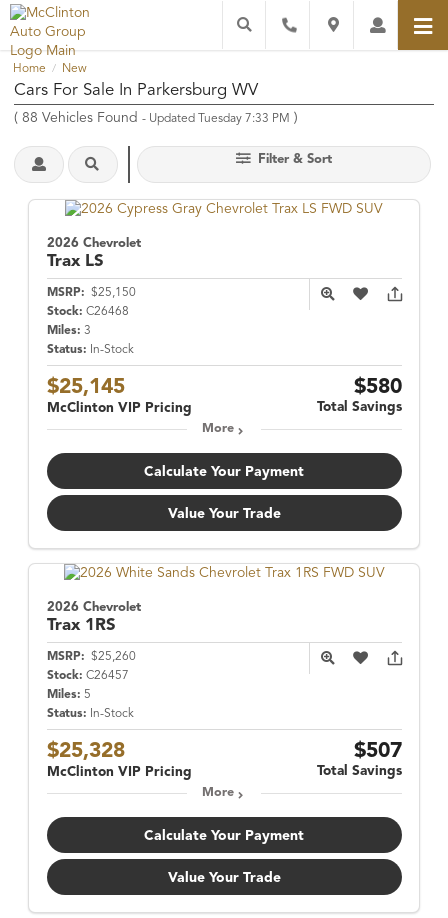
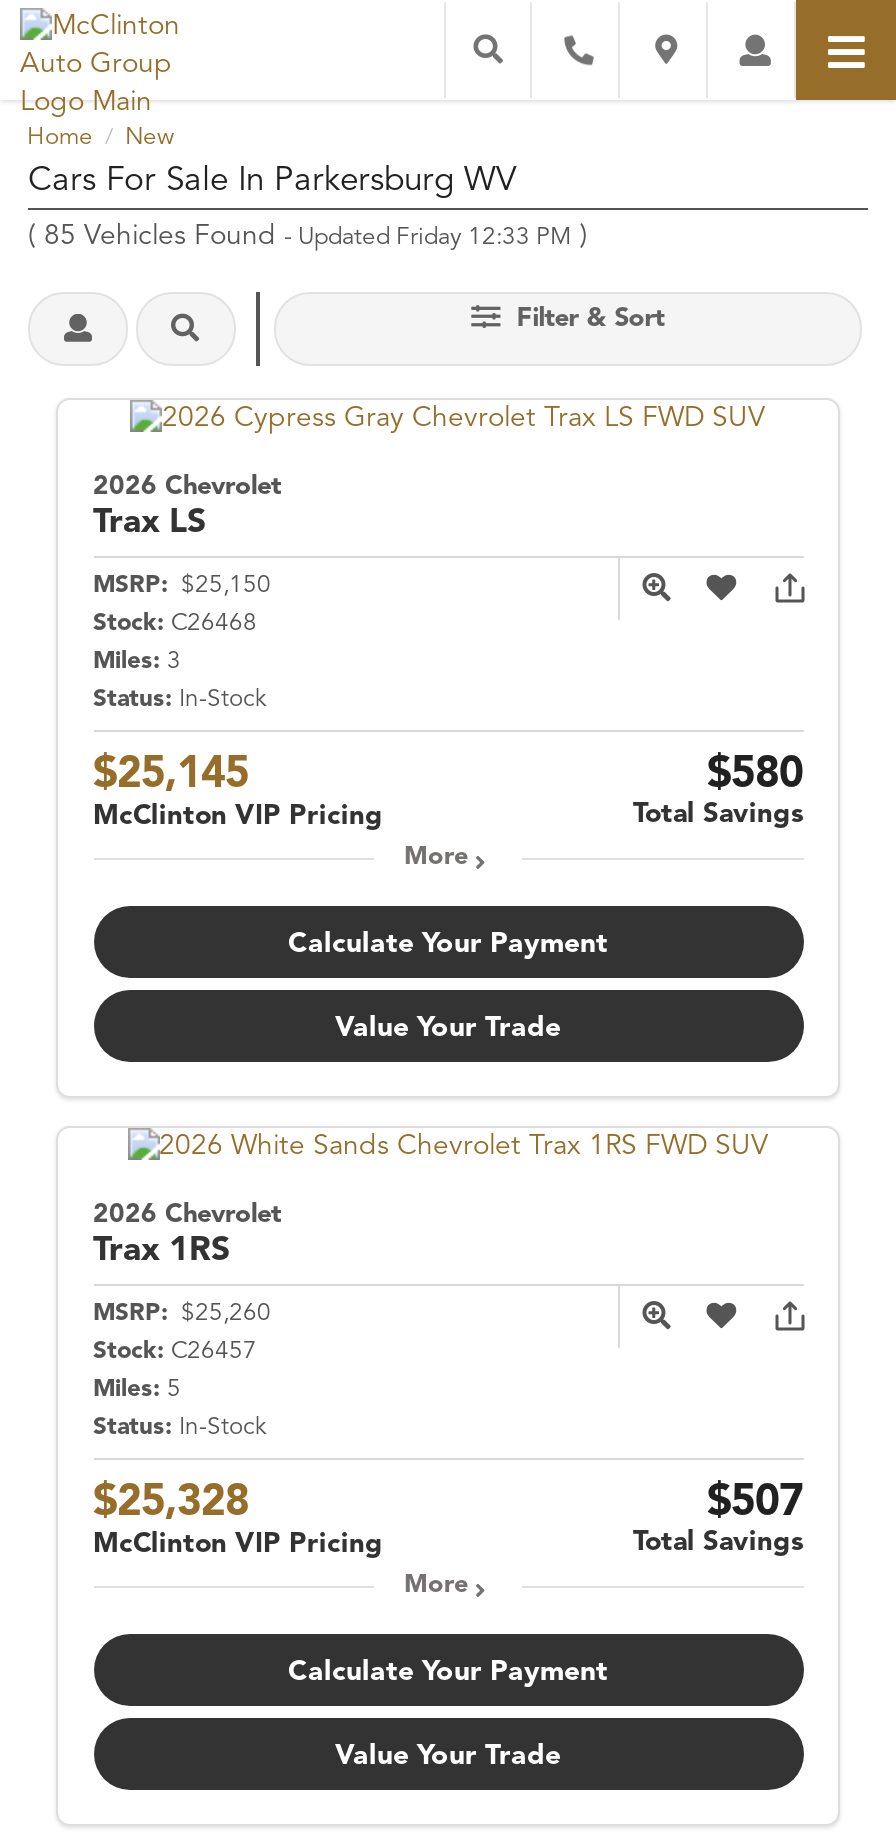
[14,111,298,125] (88 Vehicles Found - Updated Tuesday 7:33 PM) -> [28,222,588,250] (85 Vehicles Found - Updated Friday 12:33 PM)

